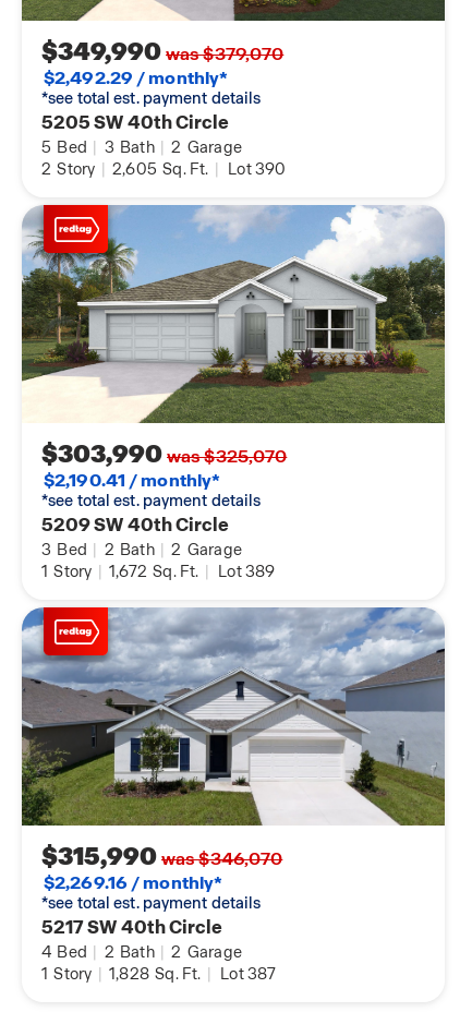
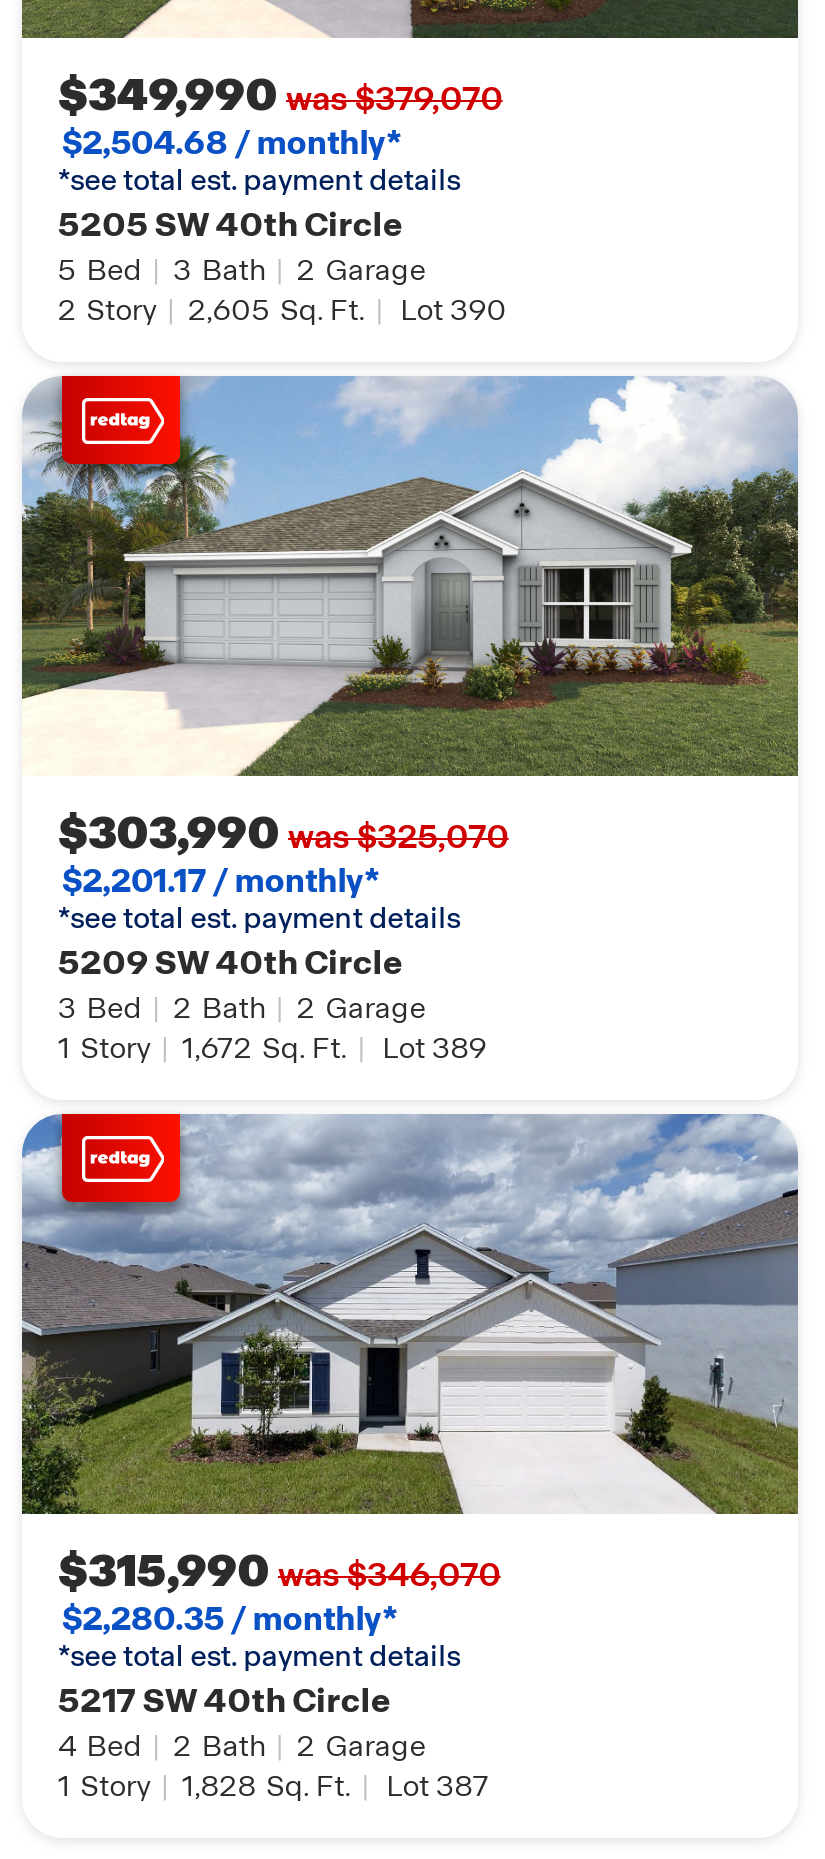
[44,67,228,90] $2,492.29 / monthly* -> [62,122,402,164] $2,504.68 / monthly*
[44,469,220,492] $2,190.41 / monthly* -> [62,860,380,902] $2,201.17 / monthly*
[44,872,223,894] $2,269.16 / monthly* -> [62,1598,398,1640] $2,280.35 / monthly*

